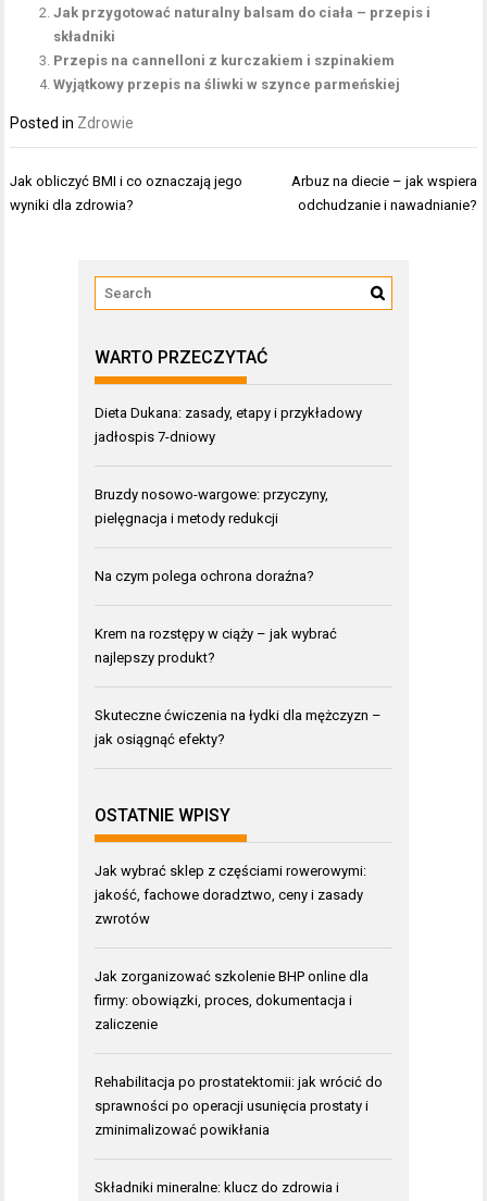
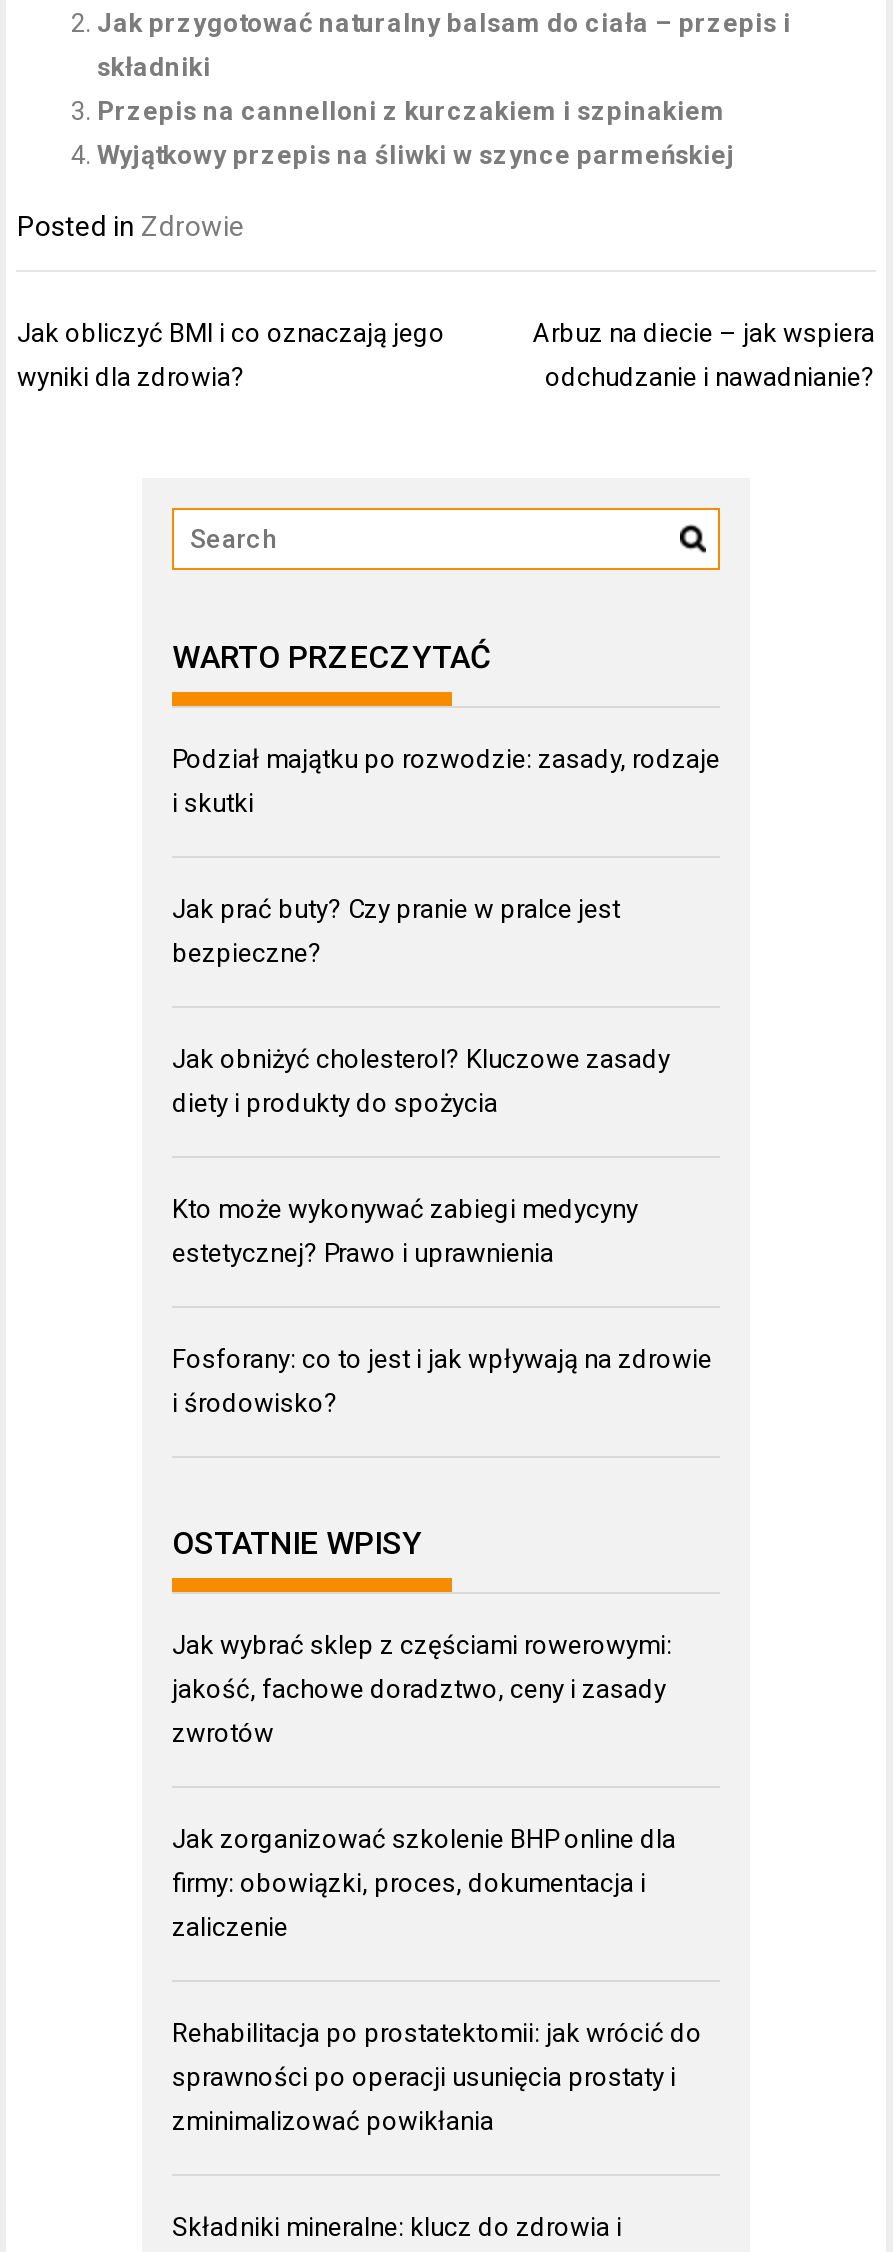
[95,404,362,445] Dieta Dukana: zasady, etapy i przykładowy | jadłospis 7-dniowy -> [172,743,720,817] Podział majątku po rozwodzie: zasady, rodzaje | i skutki
[95,486,328,526] Bruzdy nosowo-wargowe: przyczyny, | pielęgnacja i metody redukcji -> [172,893,620,967] Jak prać buty? Czy pranie w pralce jest | bezpieczne?
[95,568,314,584] Na czym polega ochrona doraźna? -> [172,1043,670,1117] Jak obniżyć cholesterol? Kluczowe zasady | diety i produkty do spożycia
[95,625,337,665] Krem na rozstępy w ciąży – jak wybrać | najlepszy produkt? -> [172,1193,638,1267] Kto może wykonywać zabiegi medycyny | estetycznej? Prawo i uprawnienia
[95,707,382,747] Skuteczne ćwiczenia na łydki dla mężczyzn – | jak osiągnąć efekty? -> [172,1343,712,1417] Fosforany: co to jest i jak wpływają na zdrowie | i środowisko?

